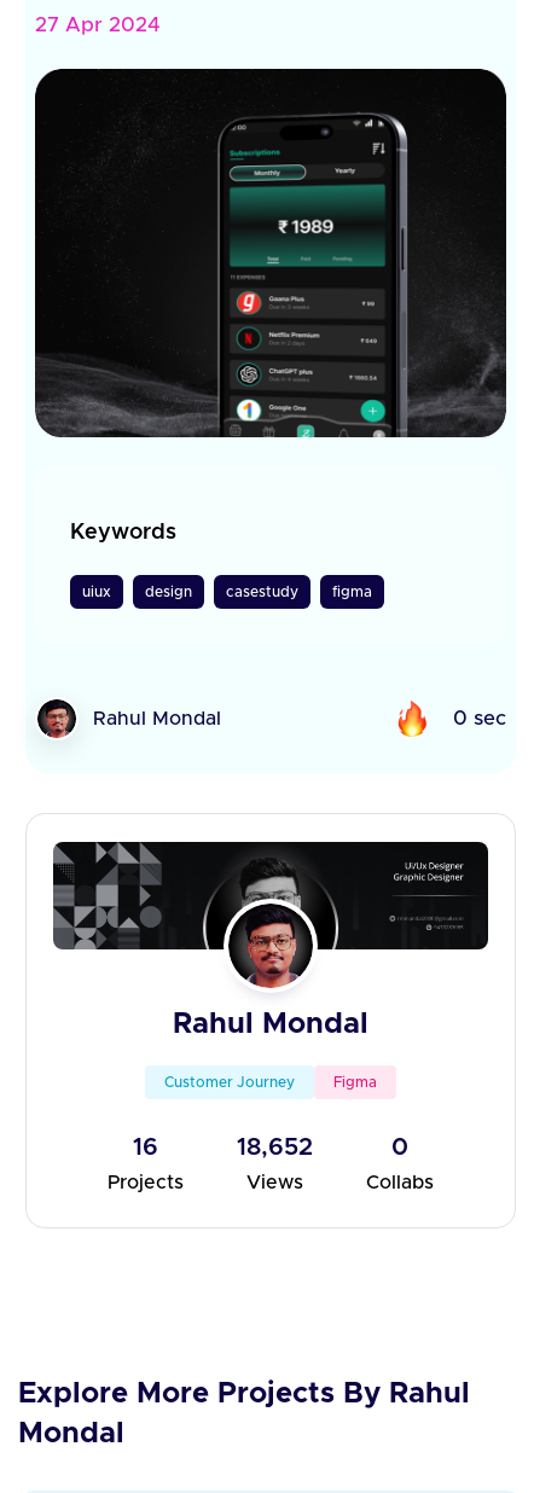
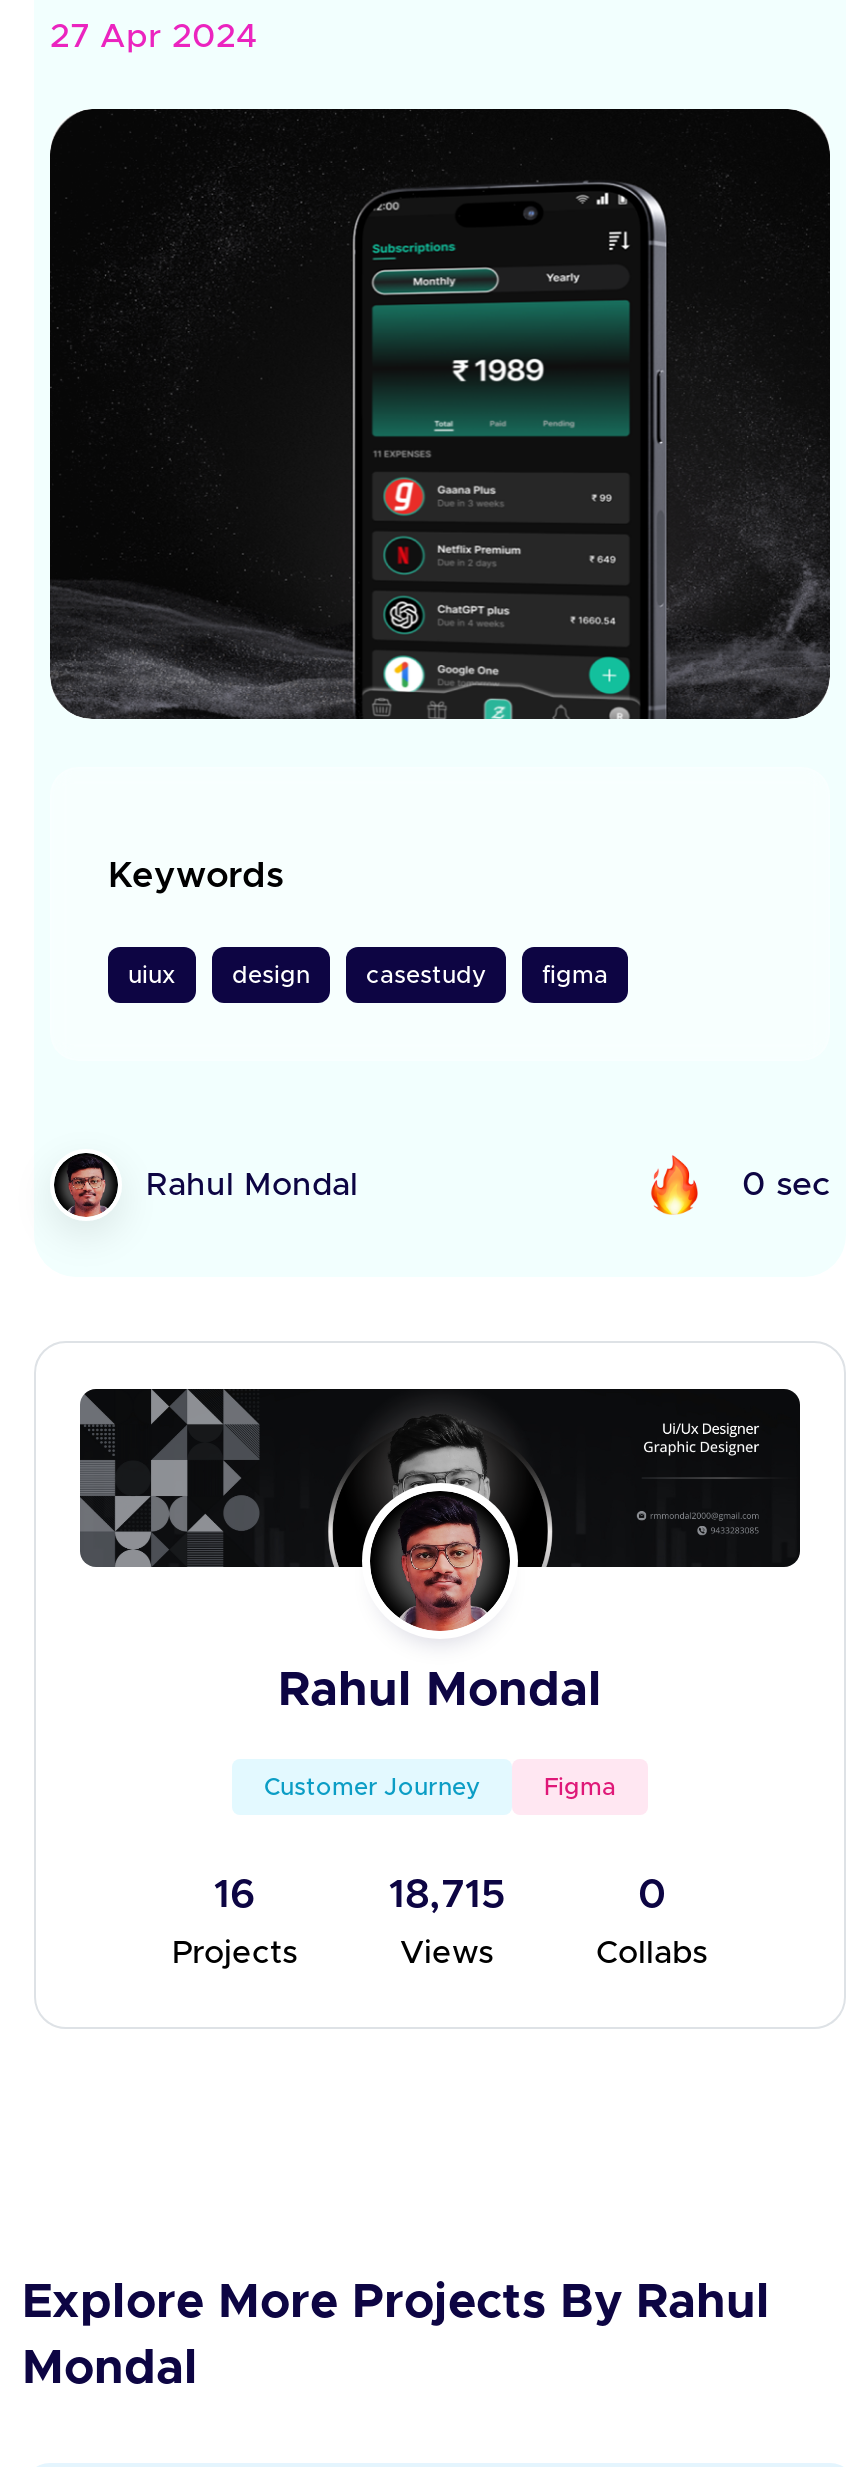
[237,1136,313,1160] 18,652 -> [389,1876,505,1916] 18,715

